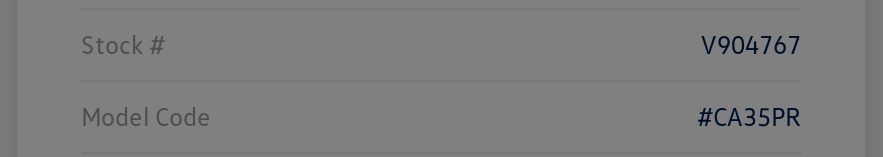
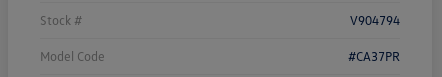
[701,28,801,60] V904767 -> [350,12,400,28] V904794
[697,100,801,132] #CA35PR -> [348,48,400,64] #CA37PR

